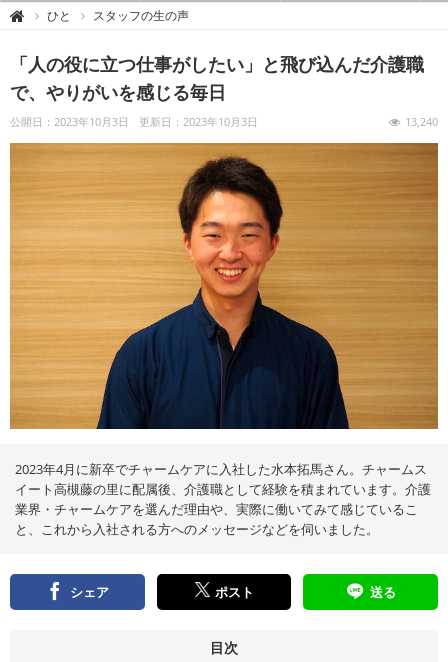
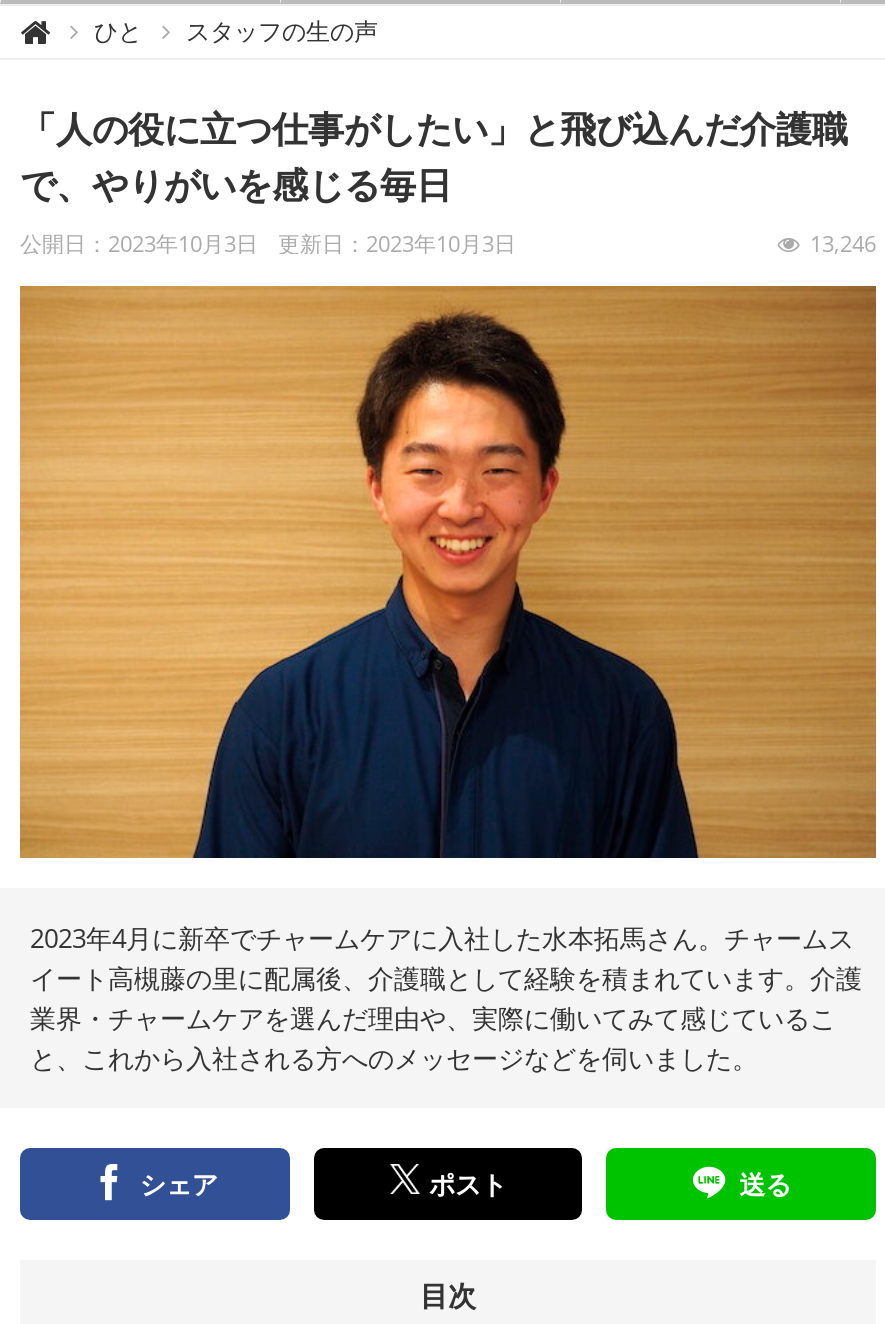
[405,114,438,129] 13,240 -> [810,228,876,258] 13,246

